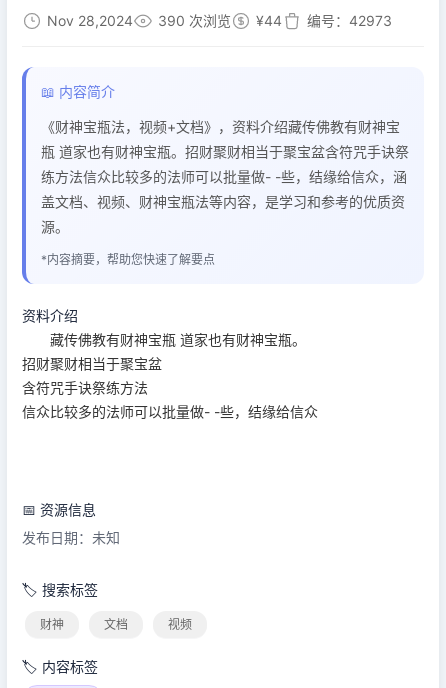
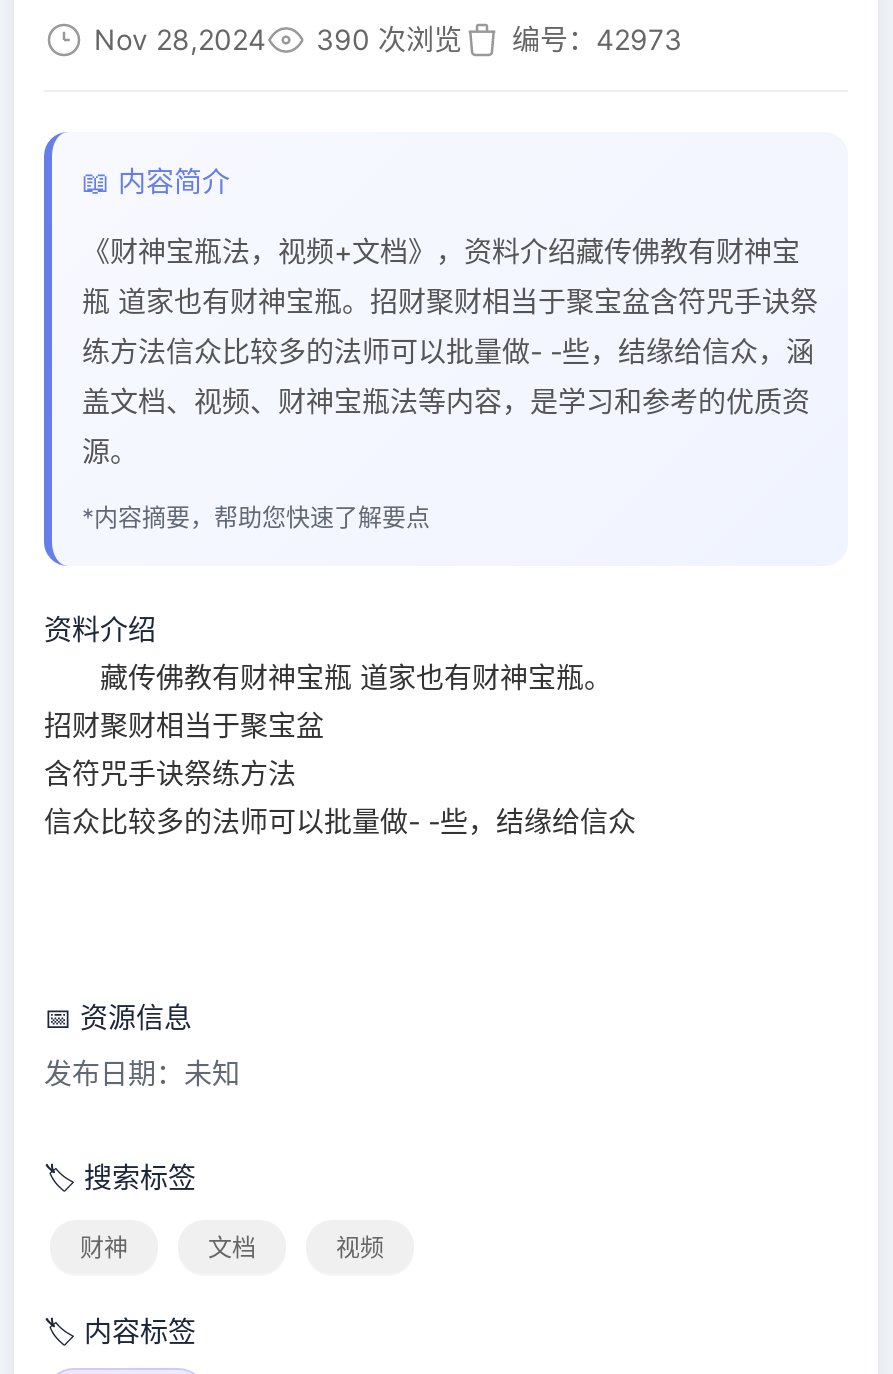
[256,12,282,29] ¥44 -> none

